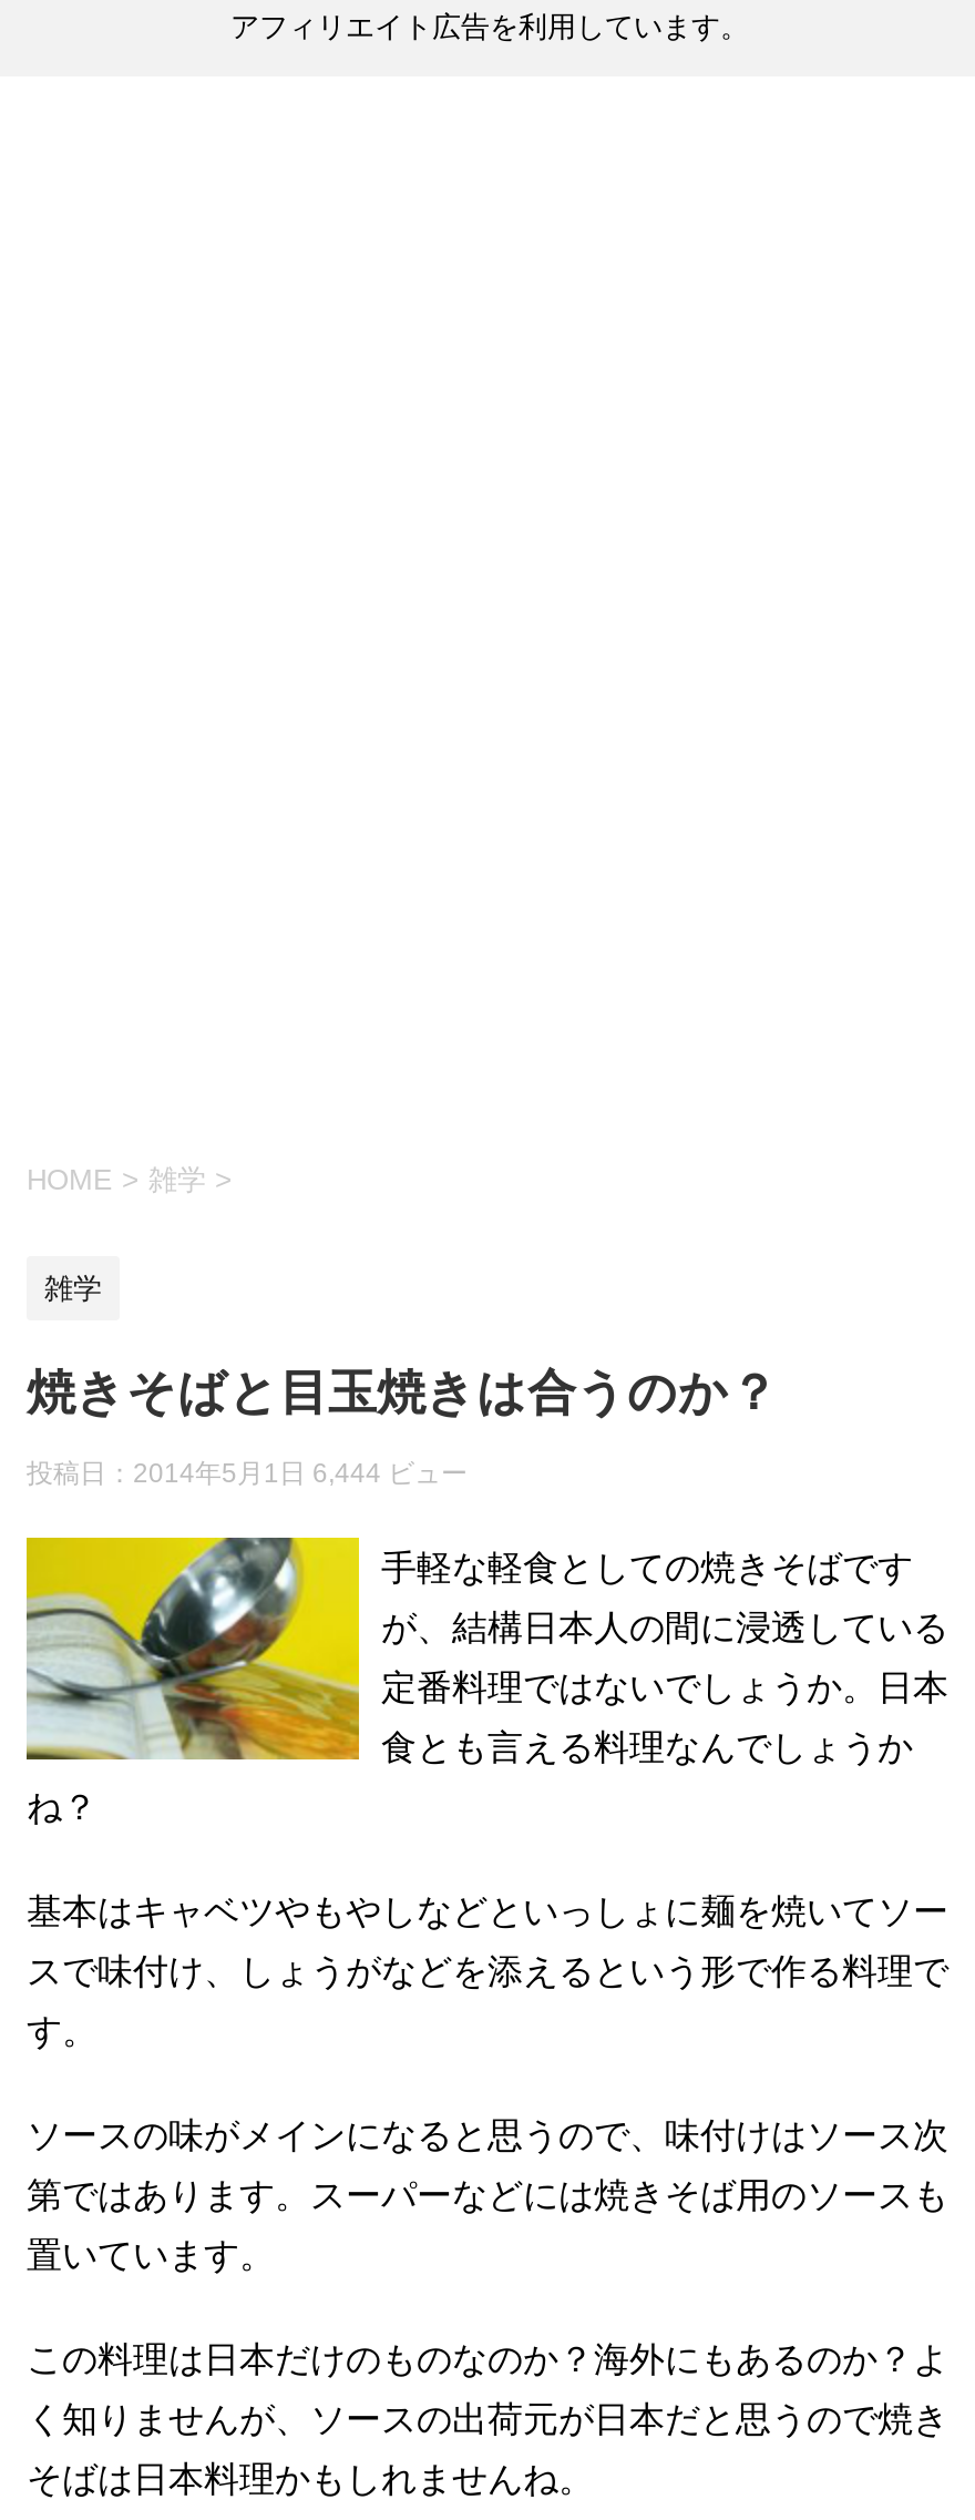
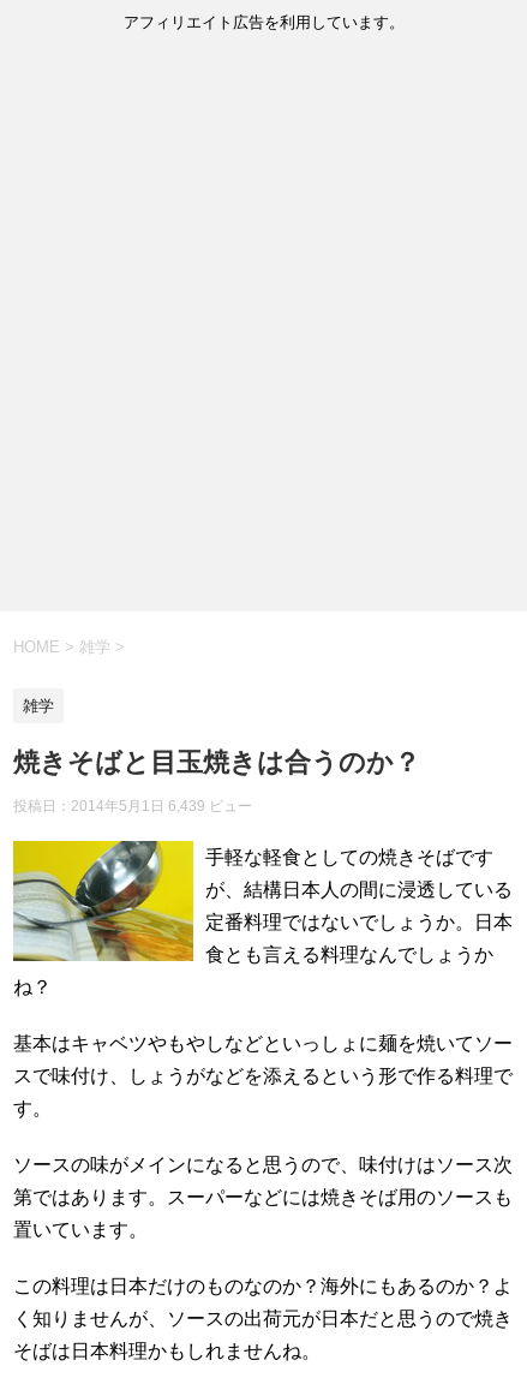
[27,1457,468,1488] 投稿日：2014年5月1日6,444 ビュー -> [13,797,252,814] 投稿日：2014年5月1日6,439 ビュー

